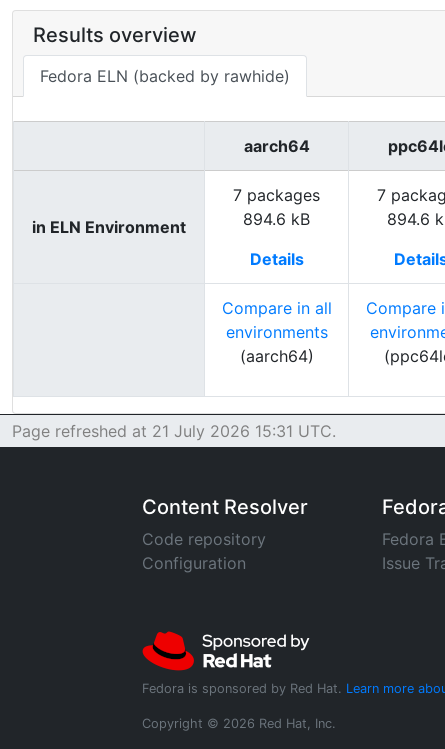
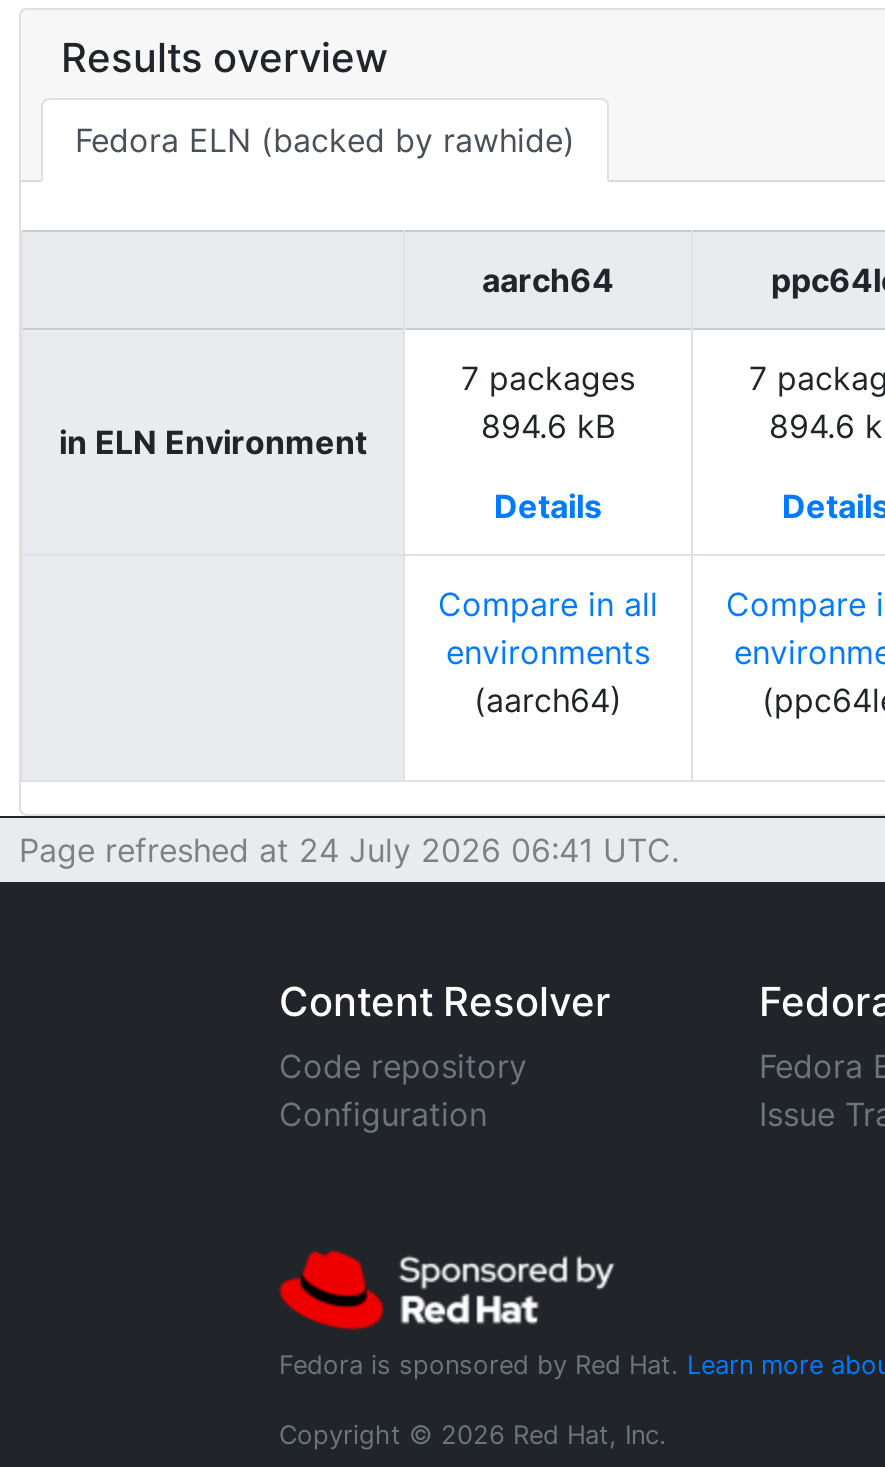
[12,421,336,441] Page refreshed at 21 July 2026 15:31 UTC. -> [19,830,679,870] Page refreshed at 24 July 2026 06:41 UTC.

